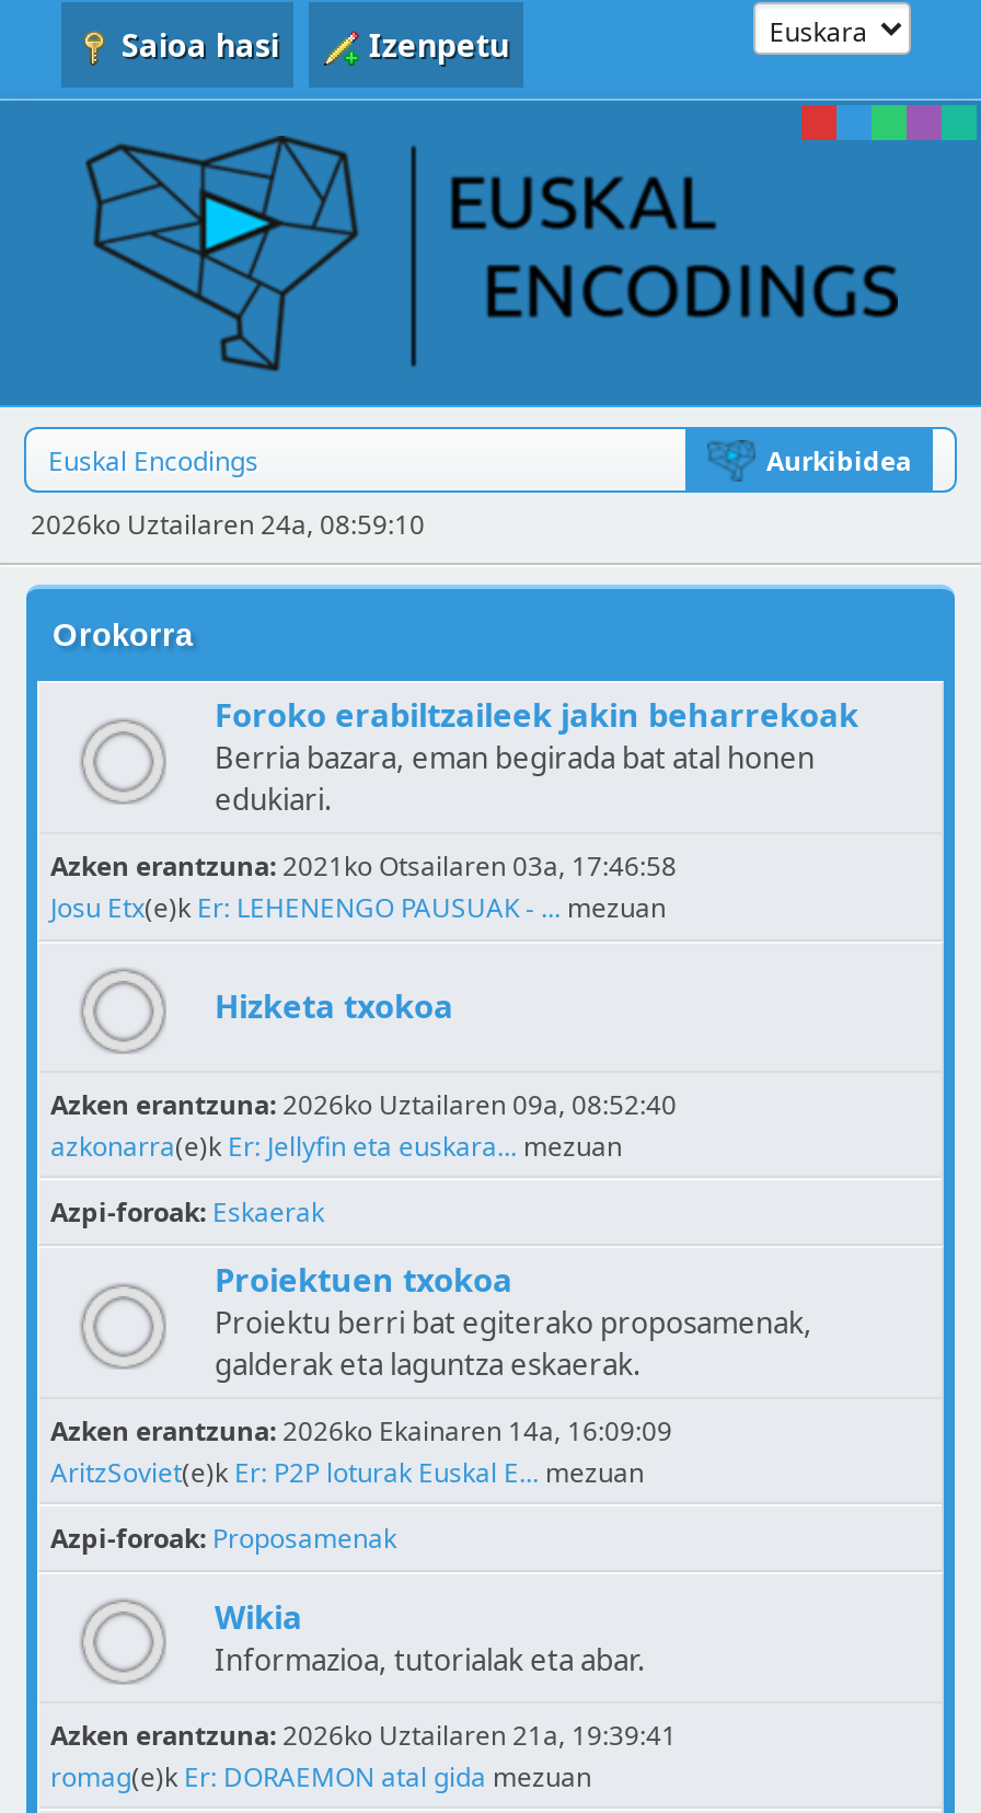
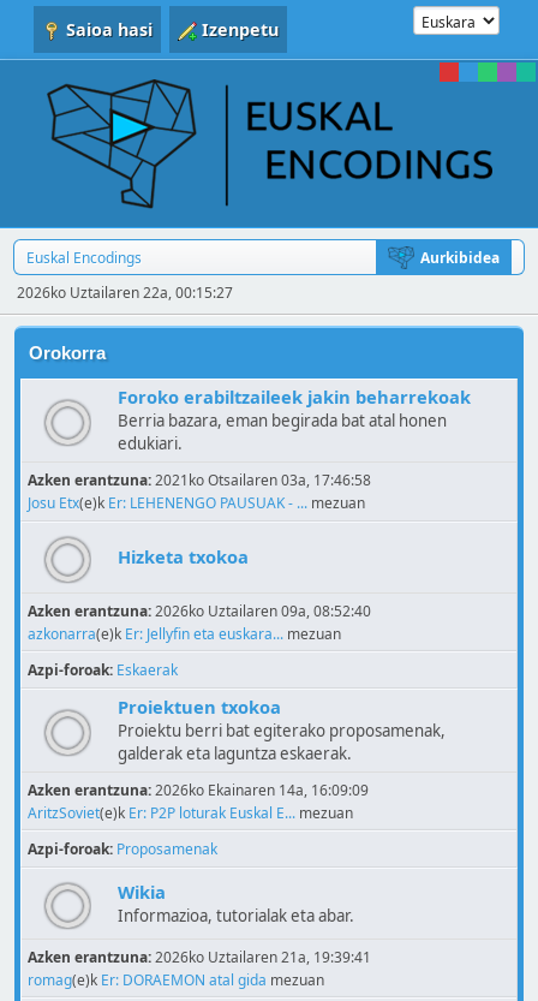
[31,506,425,543] 2026ko Uztailaren 24a, 08:59:10 -> [17,282,233,303] 2026ko Uztailaren 22a, 00:15:27

